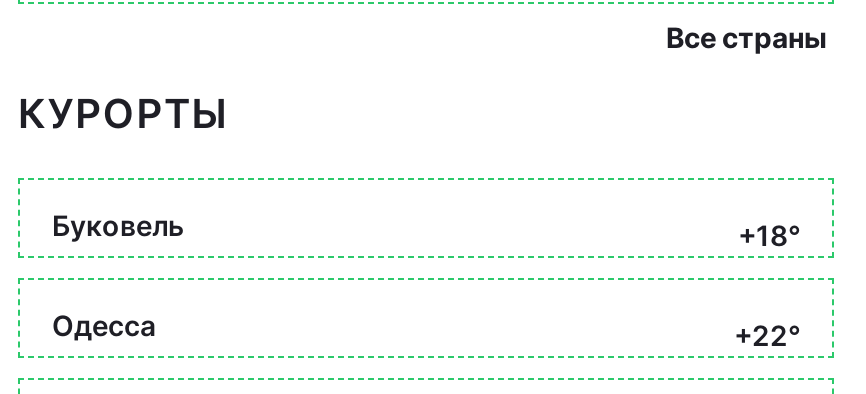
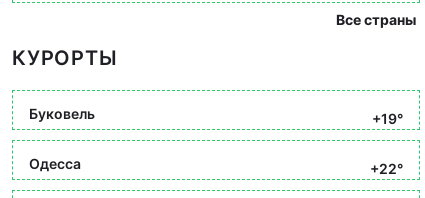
[738,218,800,252] +18° -> [372,110,403,127] +19°

